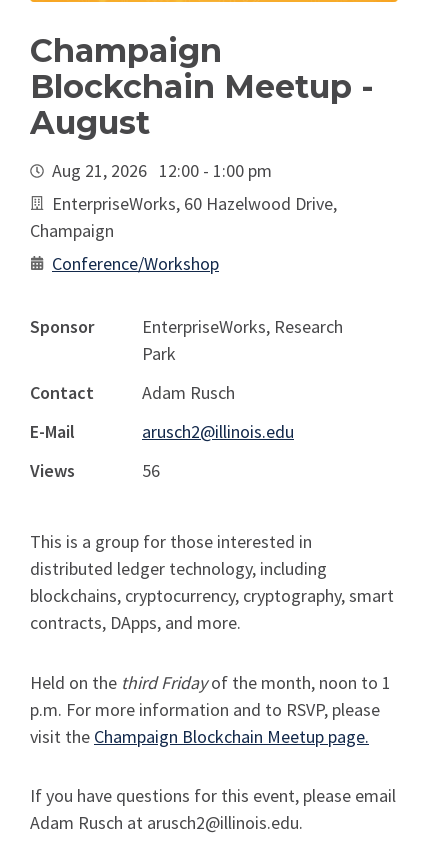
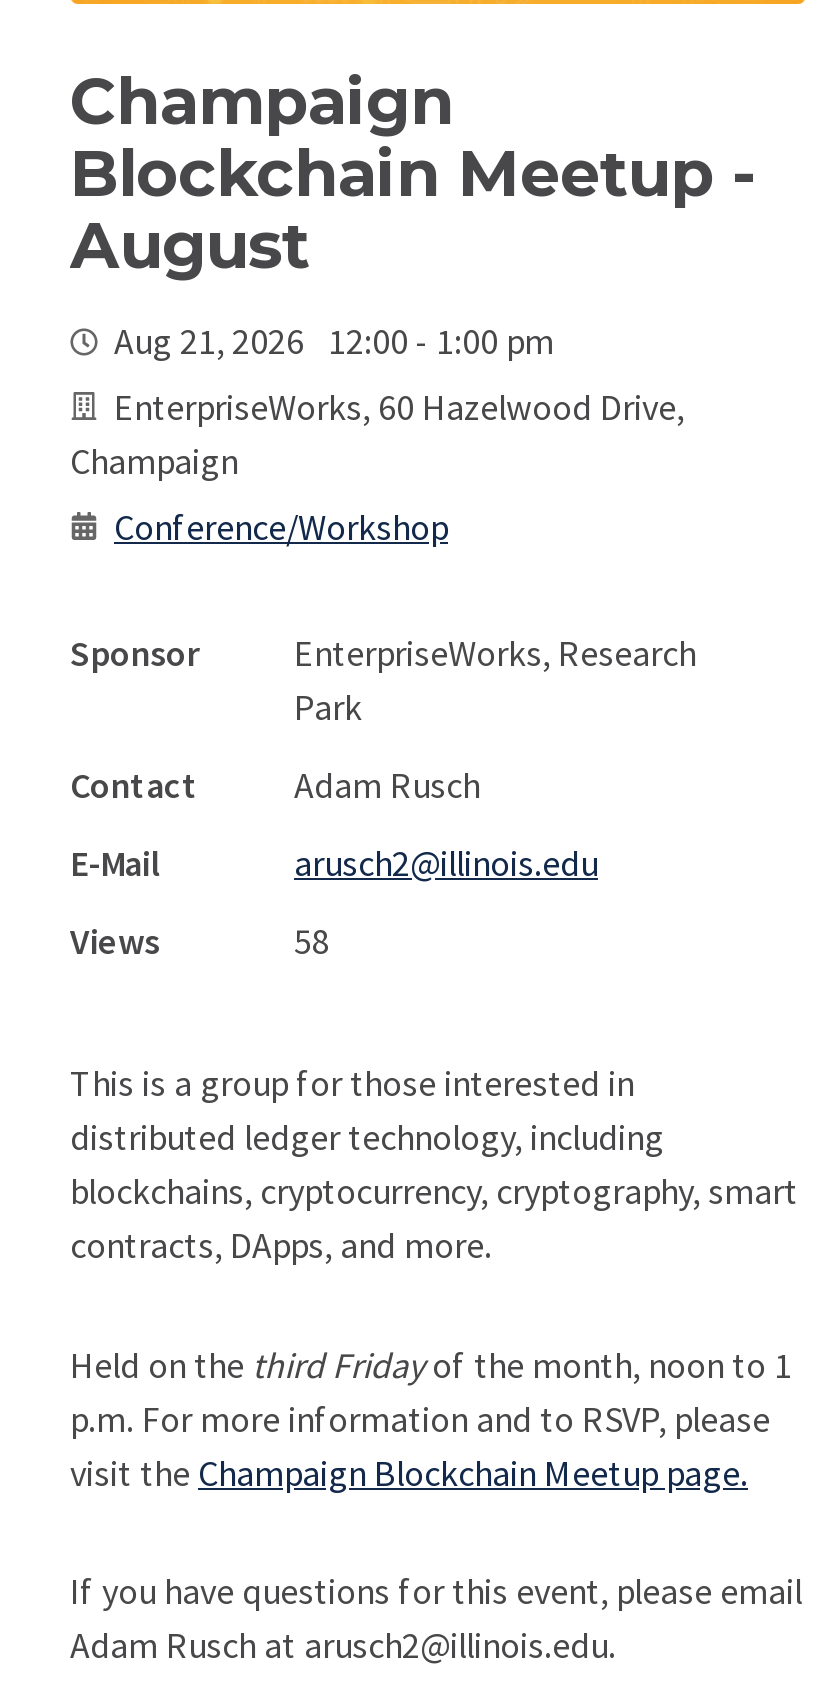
[142,459,160,482] 56 -> [294,918,330,964] 58

